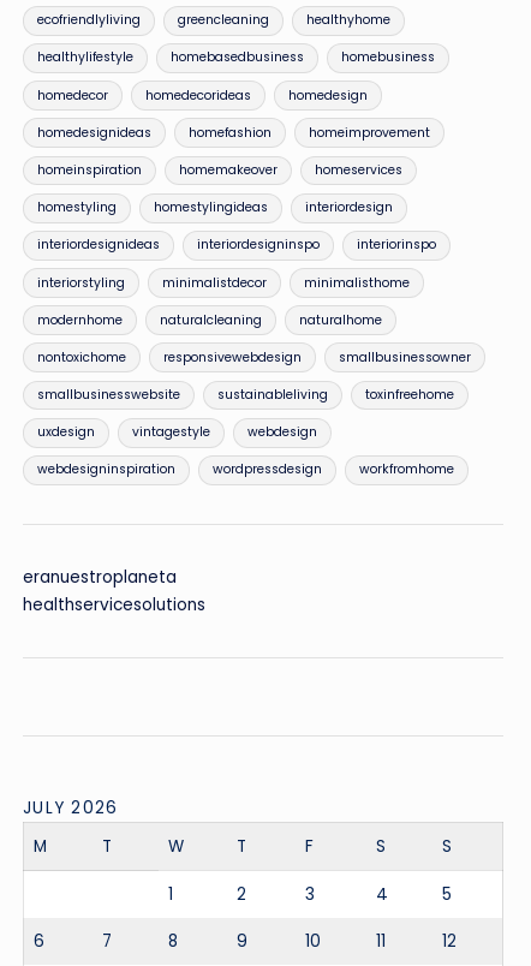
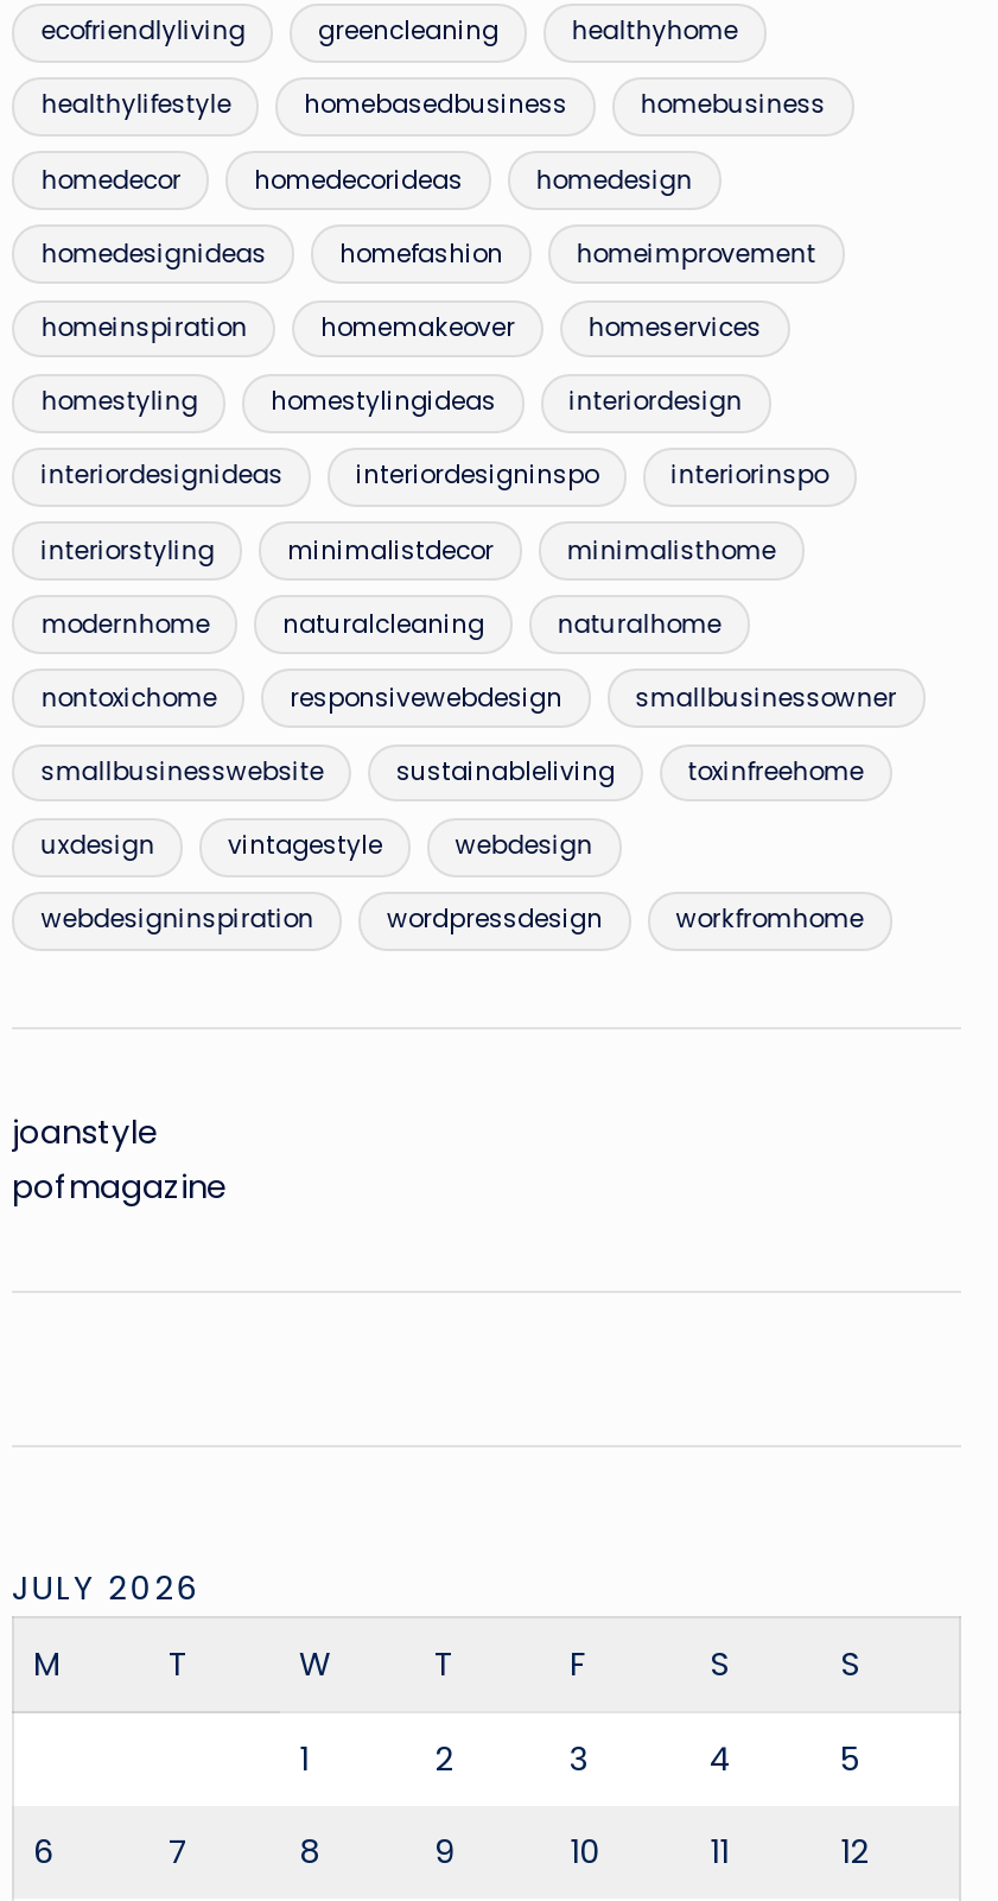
[23,566,205,616] eranuestroplaneta | healthservicesolutions -> [12,1110,228,1209] joanstyle | pofmagazine

